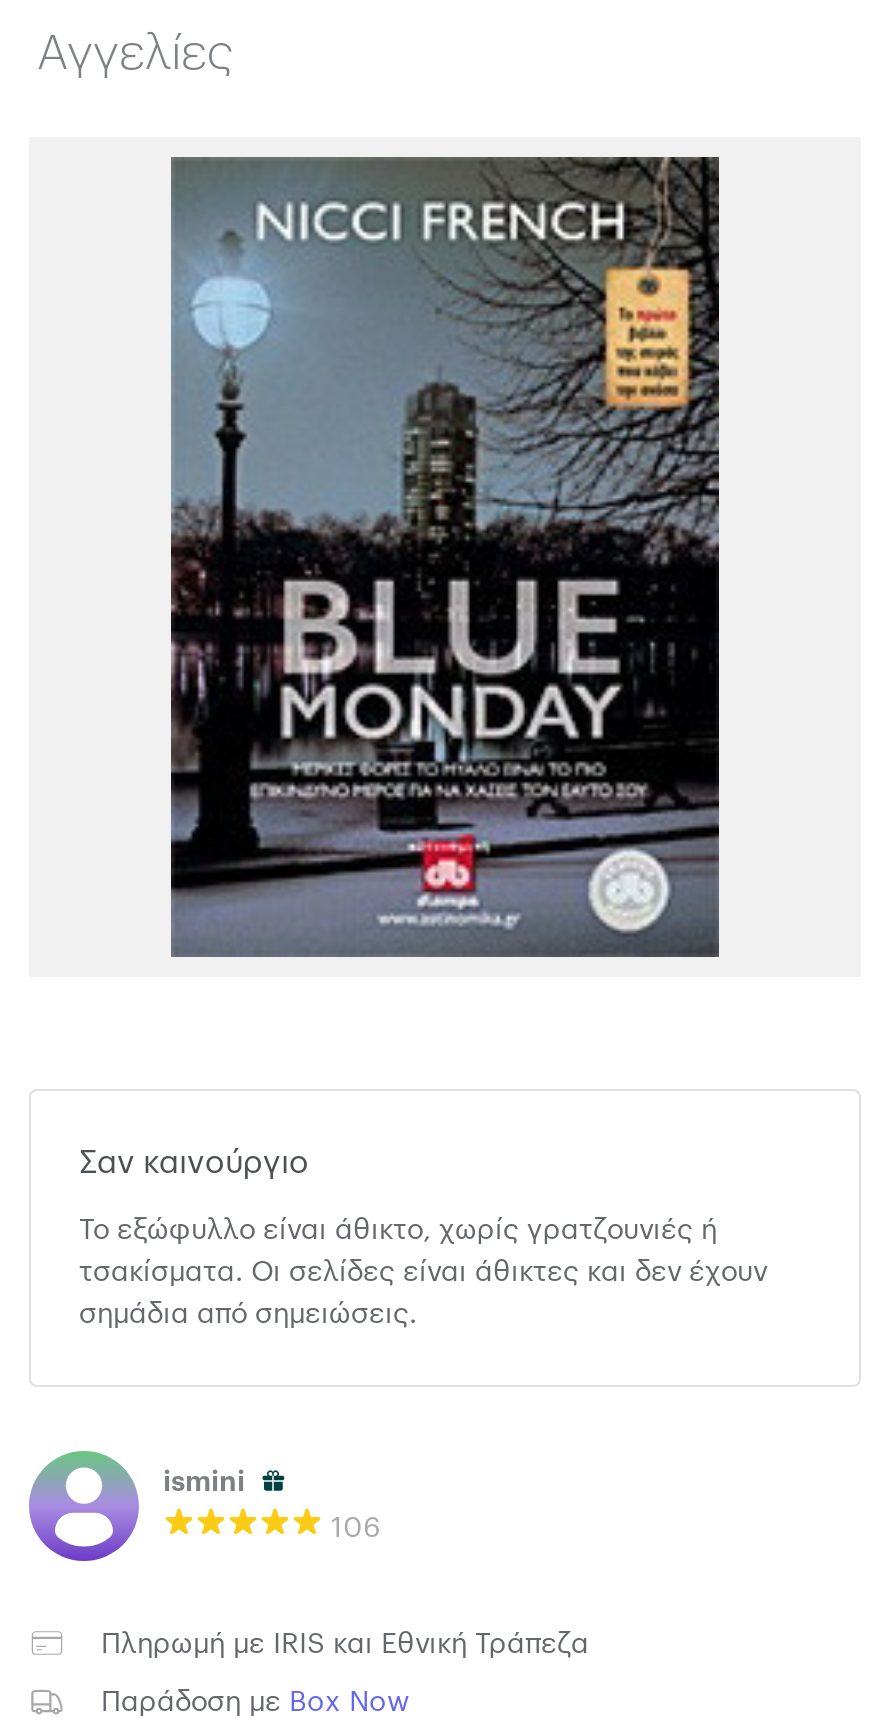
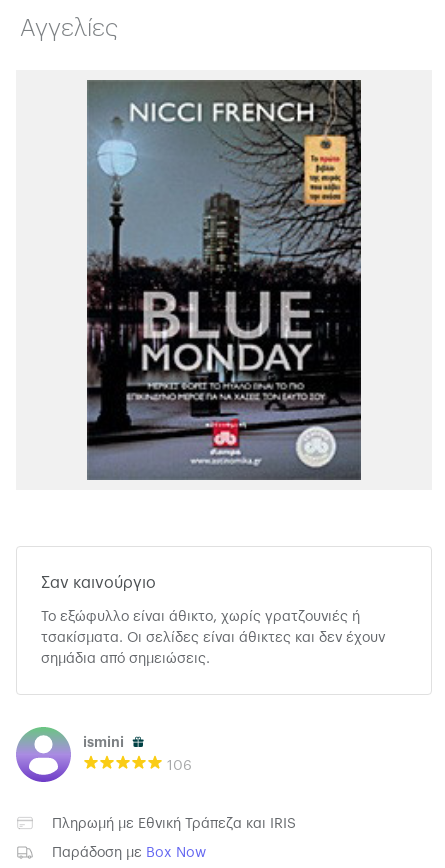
[101,1631,589,1659] Πληρωμή με IRIS και Εθνική Τράπεζα -> [52,817,296,831] Πληρωμή με Εθνική Τράπεζα και IRIS

